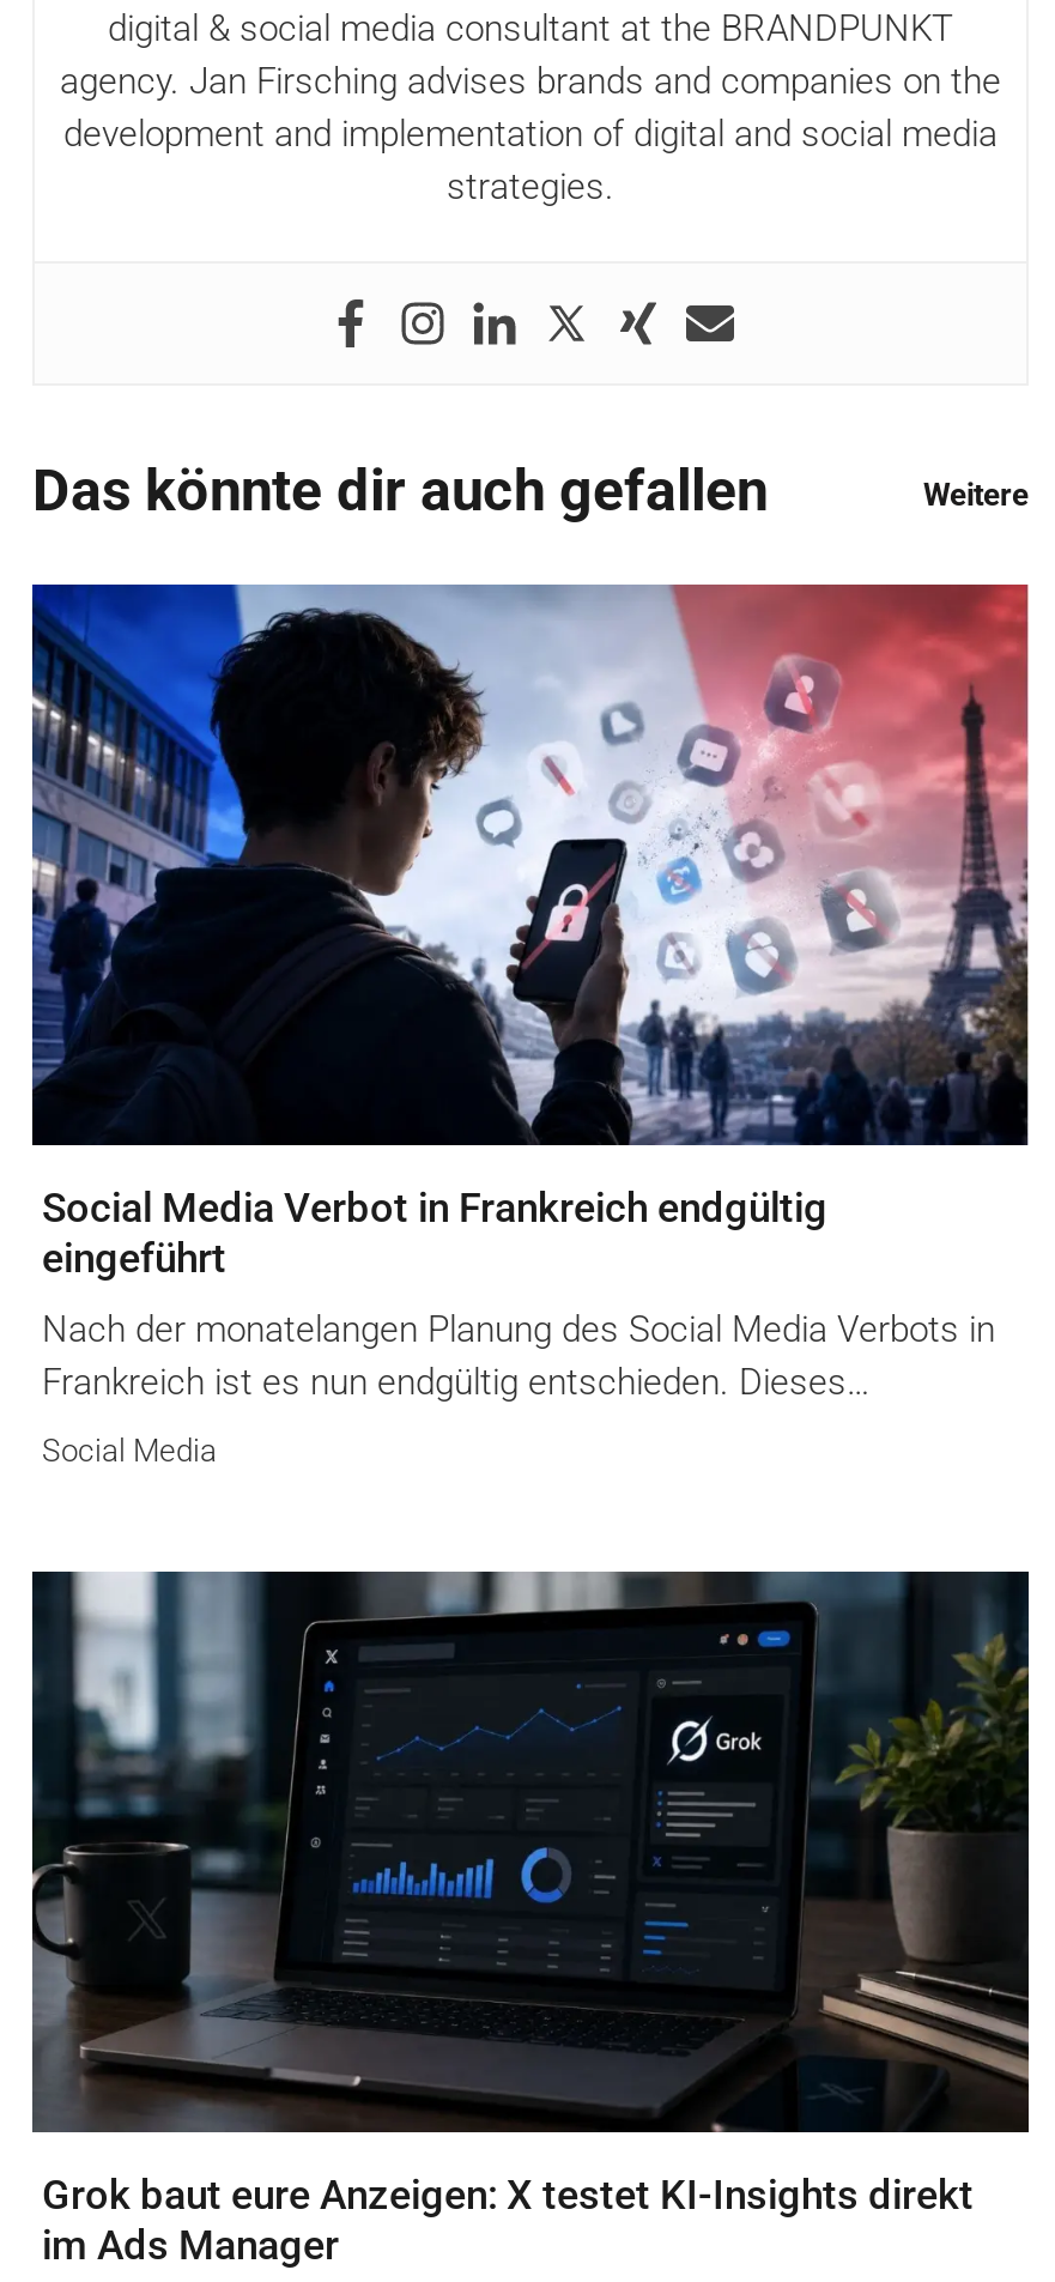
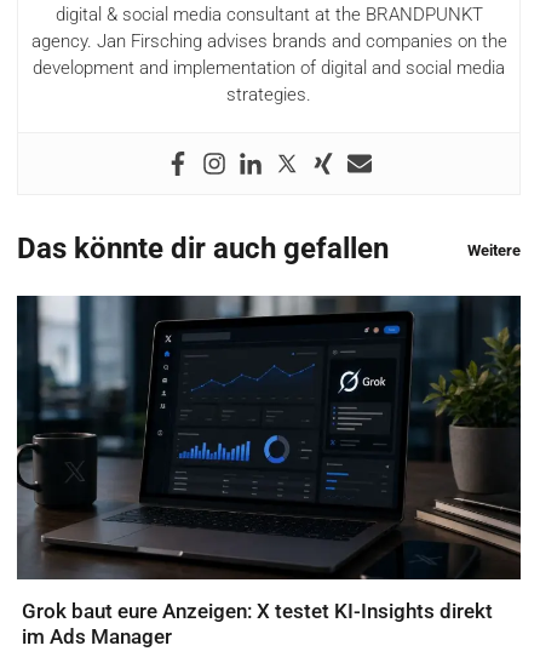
[30,582,1031,1468] [image] | Social Media Verbot in Frankreich endgültig | eingeführt | Nach der monatelangen Planung des Social Media Verbots in | Frankreich ist es nun endgültig entschieden. Dieses… | Social Media -> none

